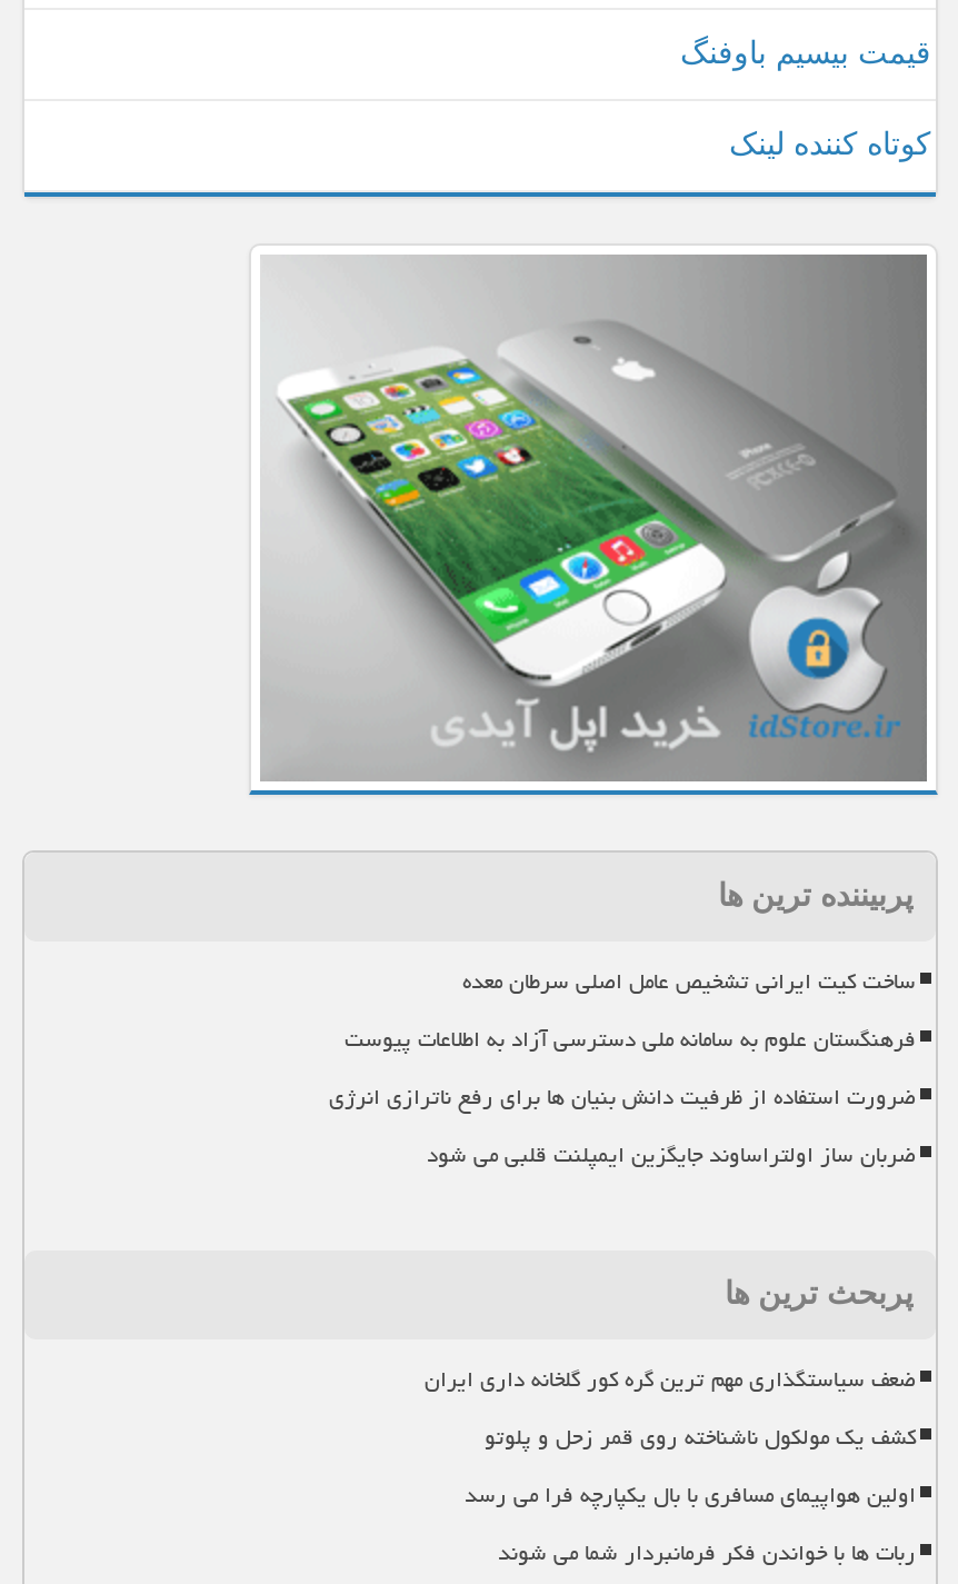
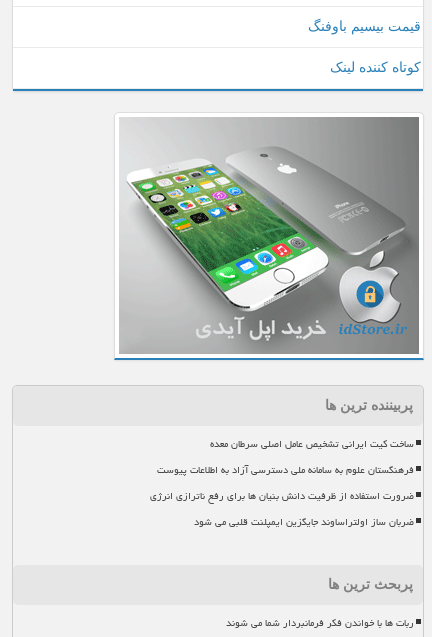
[425,1357,916,1518] ضعف سیاستگذاری مهم ترین گره کور گلخانه داری ایران | کشف یک مولکول ناشناخته روی قمر زحل و پلوتو | اولین هواپیمای مسافری با بال یکپارچه فرا می رسد -> none

